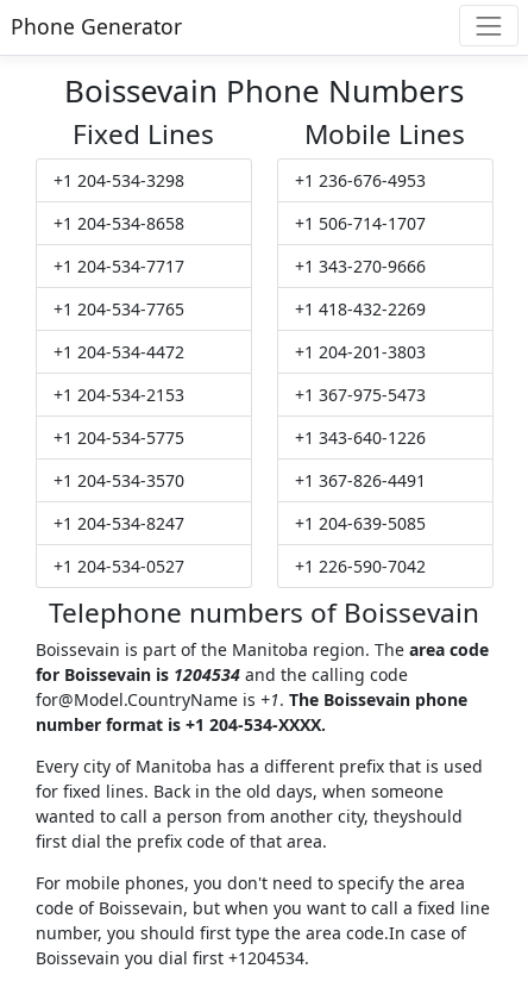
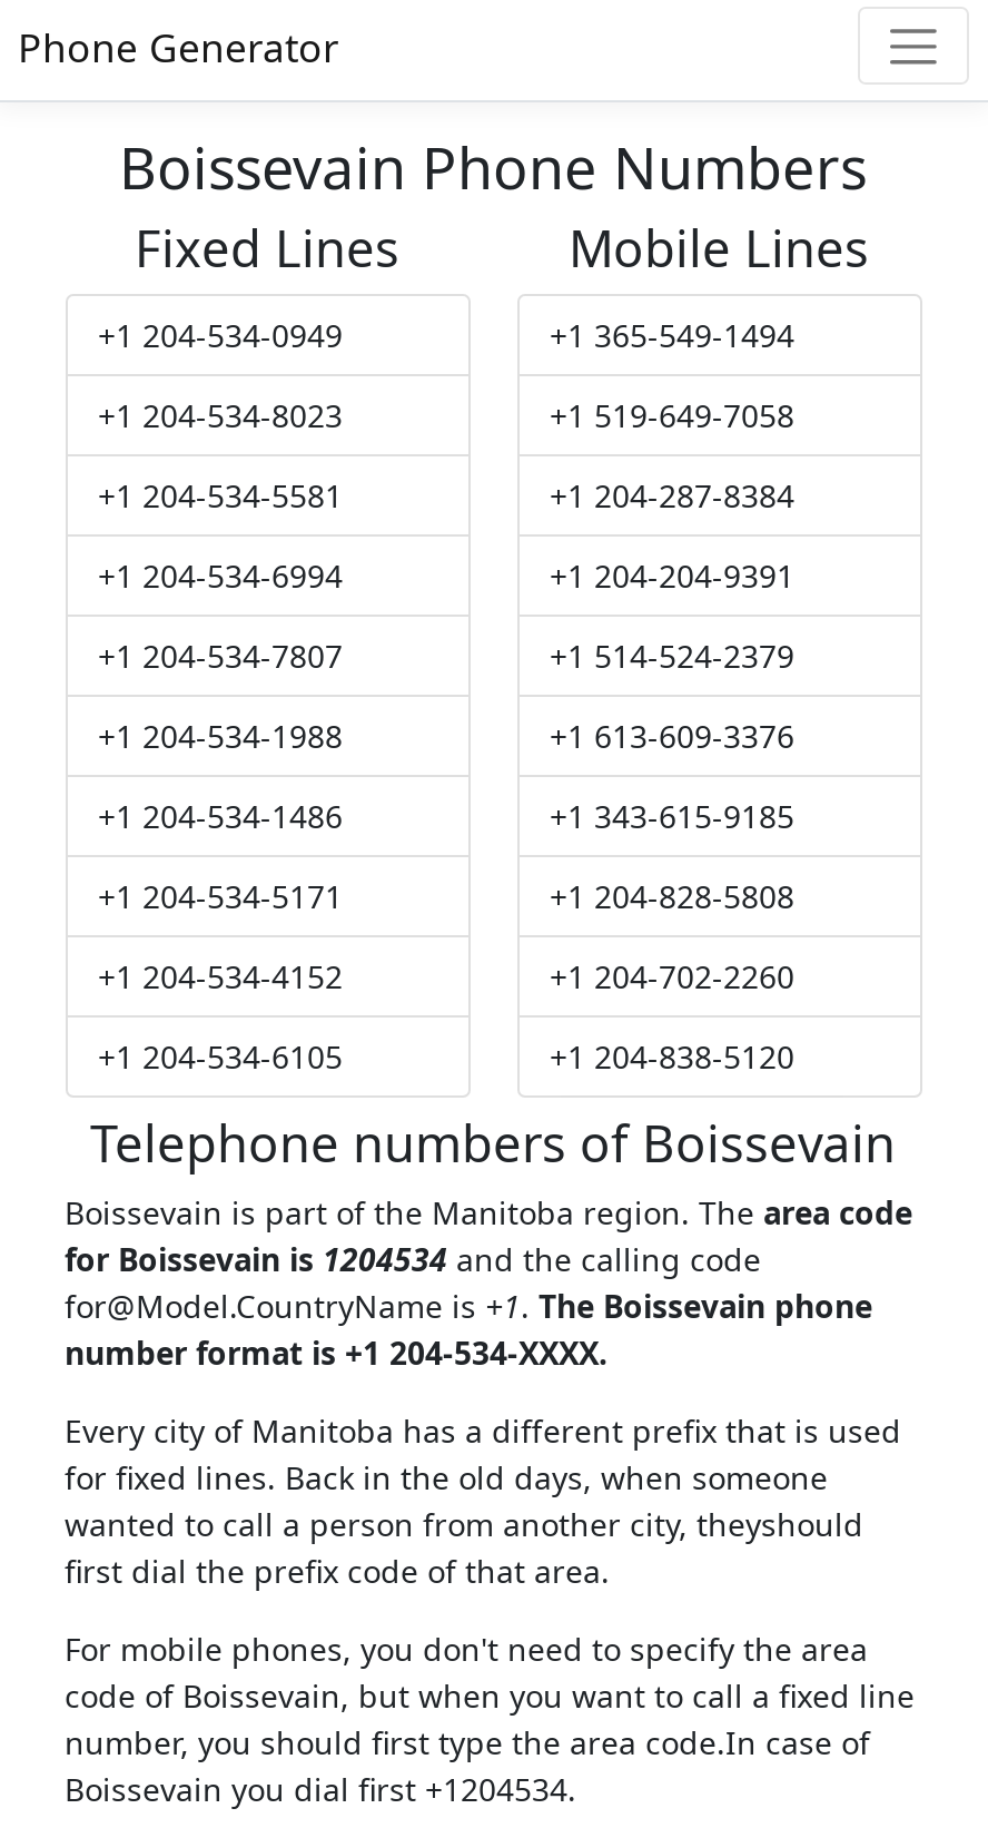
[53,169,184,192] +1 204-534-3298 -> [98,314,343,357] +1 204-534-0949
[294,169,425,192] +1 236-676-4953 -> [550,314,794,357] +1 365-549-1494
[53,212,184,235] +1 204-534-8658 -> [98,395,343,437] +1 204-534-8023
[294,212,425,235] +1 506-714-1707 -> [550,395,794,437] +1 519-649-7058
[53,255,184,278] +1 204-534-7717 -> [98,475,343,517] +1 204-534-5581
[294,255,425,278] +1 343-270-9666 -> [550,475,794,517] +1 204-287-8384
[53,298,184,320] +1 204-534-7765 -> [98,555,343,597] +1 204-534-6994
[294,298,425,320] +1 418-432-2269 -> [550,555,794,597] +1 204-204-9391
[53,341,184,363] +1 204-534-4472 -> [98,635,343,677] +1 204-534-7807
[294,341,425,363] +1 204-201-3803 -> [550,635,794,677] +1 514-524-2379
[53,384,184,406] +1 204-534-2153 -> [98,715,343,757] +1 204-534-1988
[294,384,425,406] +1 367-975-5473 -> [550,715,794,757] +1 613-609-3376
[53,426,184,449] +1 204-534-5775 -> [98,795,343,838] +1 204-534-1486
[294,426,425,449] +1 343-640-1226 -> [550,795,794,838] +1 343-615-9185
[53,469,184,492] +1 204-534-3570 -> [98,875,343,918] +1 204-534-5171
[294,469,425,492] +1 367-826-4491 -> [550,875,794,918] +1 204-828-5808
[53,512,184,535] +1 204-534-8247 -> [98,956,343,998] +1 204-534-4152
[294,512,425,535] +1 204-639-5085 -> [550,956,794,998] +1 204-702-2260
[53,555,184,578] +1 204-534-0527 -> [98,1036,343,1078] +1 204-534-6105
[294,555,425,578] +1 226-590-7042 -> [550,1036,794,1078] +1 204-838-5120

